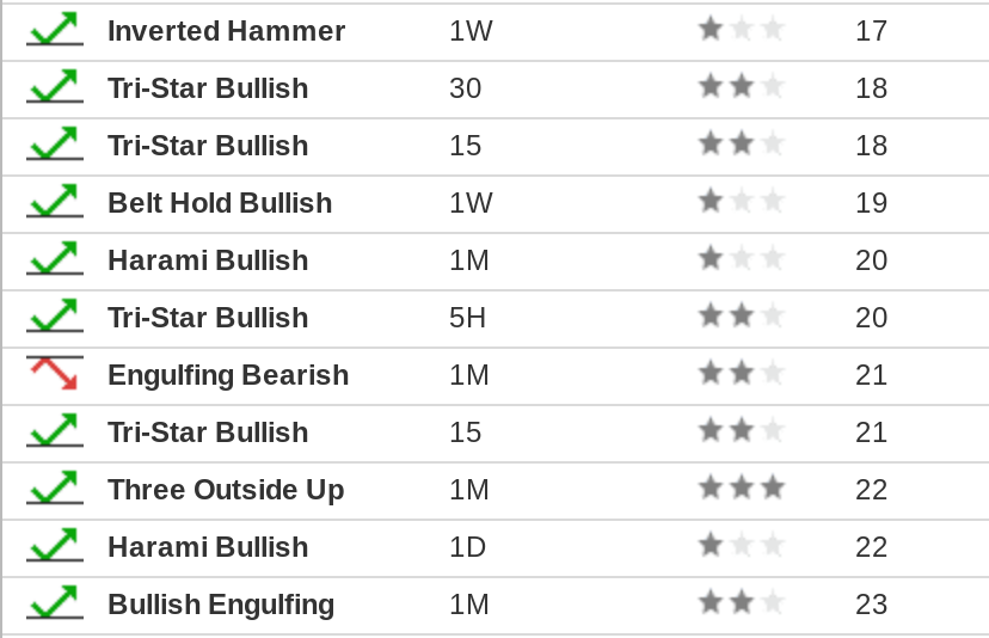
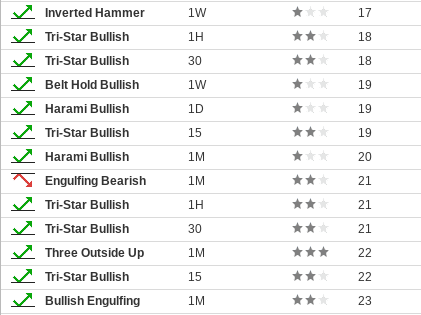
[449,72,483,105] 30 -> [188,30,204,44] 1H
[449,129,483,162] 15 -> [188,54,202,68] 30
[449,244,889,277] 1M | 20 -> [188,102,372,116] 1D | 19
[449,301,487,335] 5H -> [45,126,372,164] 15 | 19 | Harami Bullish | 1M
[449,416,483,449] 15 -> [45,198,372,236] 1H | 21 | Tri-Star Bullish | 30
[107,530,487,564] Harami Bullish | 1D -> [45,270,202,284] Tri-Star Bullish | 15

